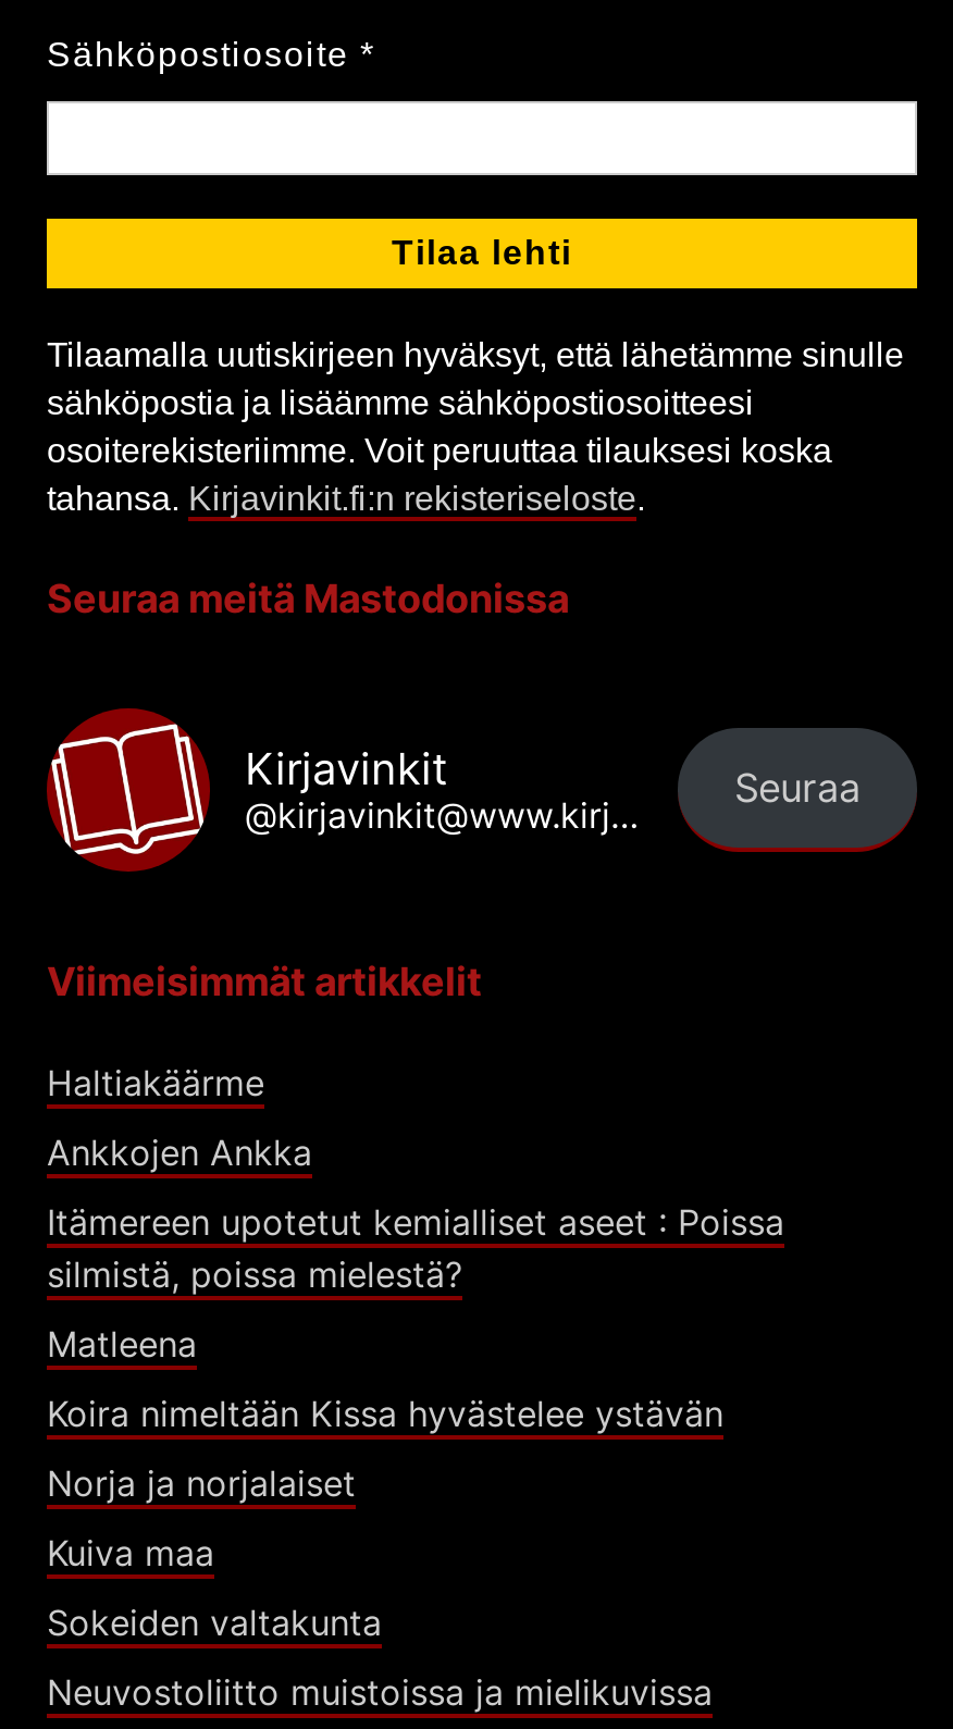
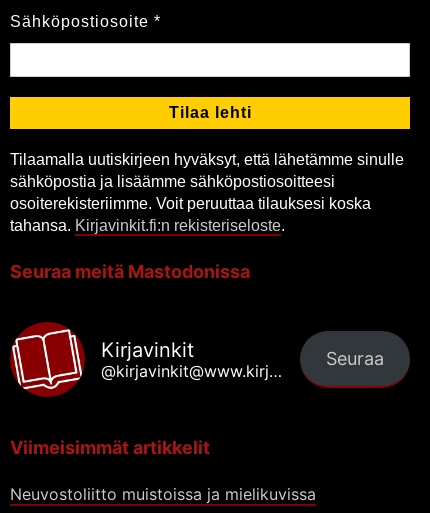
[47,1061,784,1645] Haltiakäärme | Ankkojen Ankka | Itämereen upotetut kemialliset aseet : Poissa | silmistä, poissa mielestä? | Matleena | Koira nimeltään Kissa hyvästelee ystävän | Norja ja norjalaiset | Kuiva maa | Sokeiden valtakunta -> none

